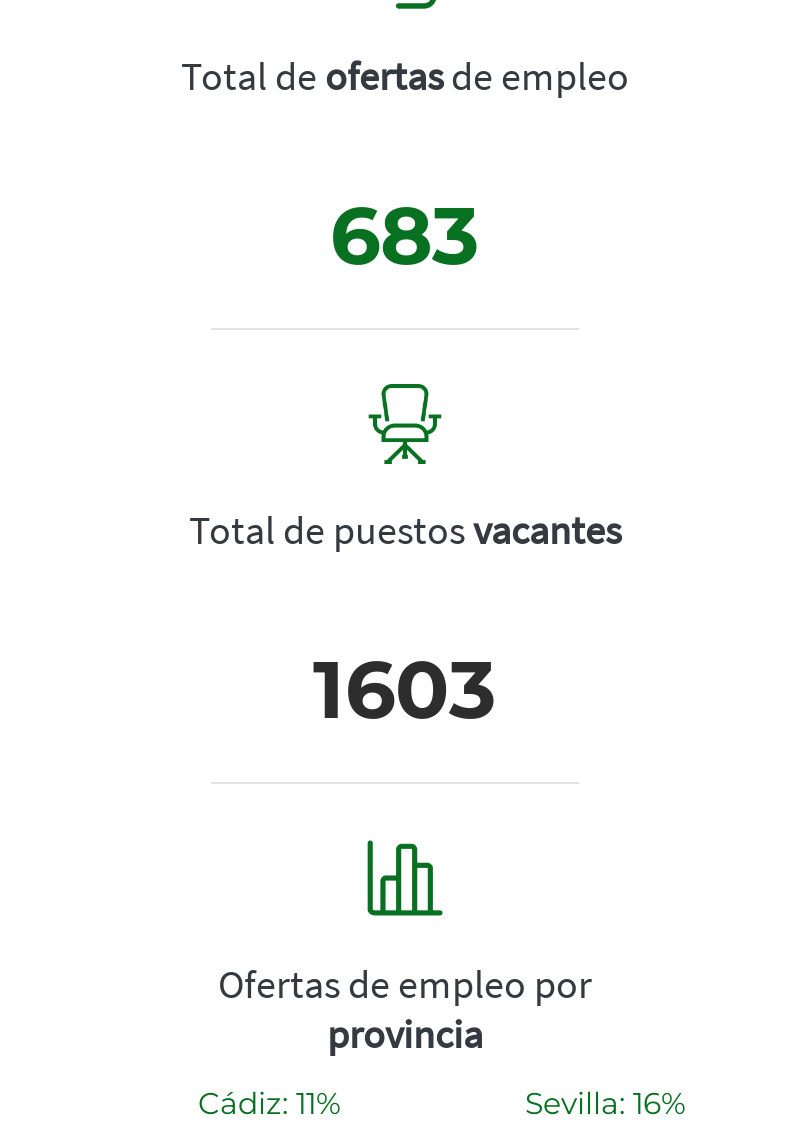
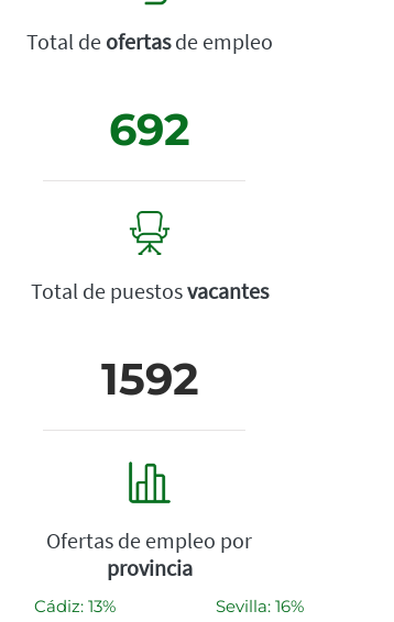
[330,186,480,284] 683 -> [109,102,190,156] 692
[313,640,497,738] 1603 -> [101,352,199,406] 1592
[198,1084,340,1122] Cádiz: 11% -> [34,596,116,617] Cádiz: 13%

